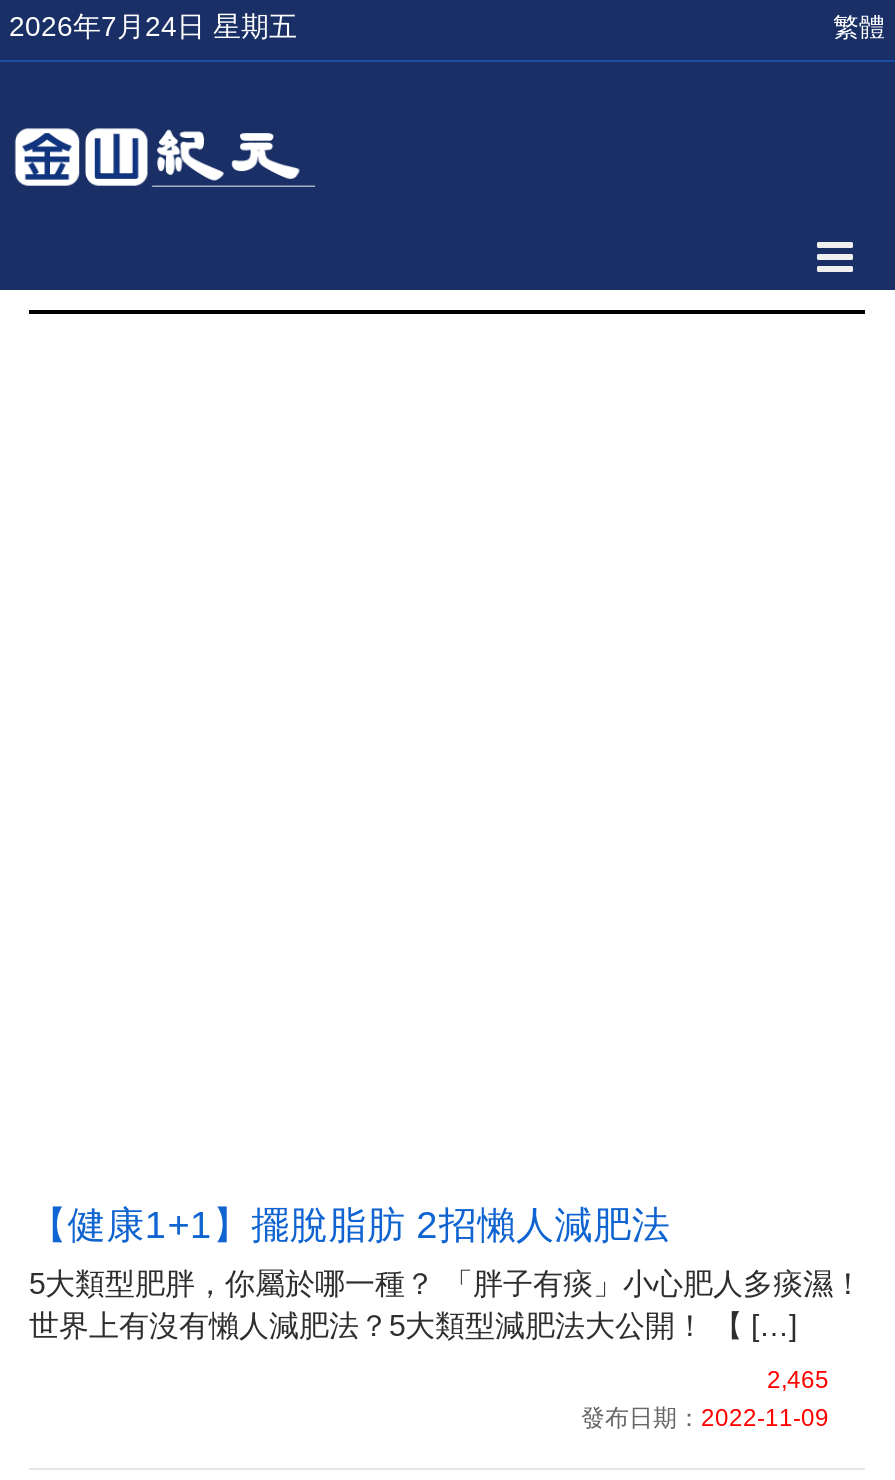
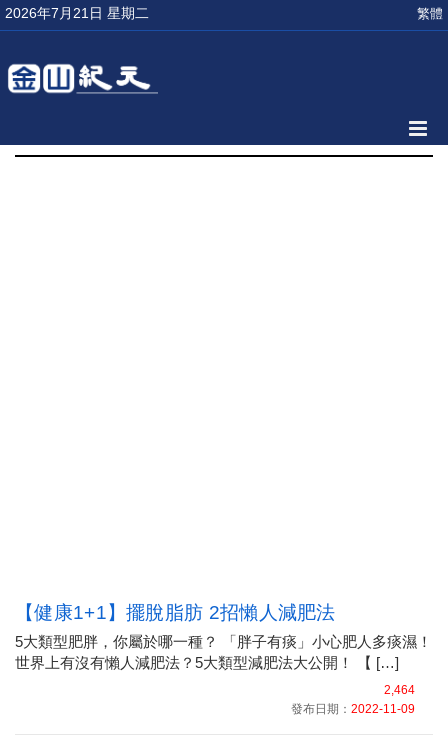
[9,10,297,42] 2026年7月24日 星期五 -> [5,5,149,21] 2026年7月21日 星期二
[767,1366,829,1394] 2,465 -> [384,683,415,697] 2,464

